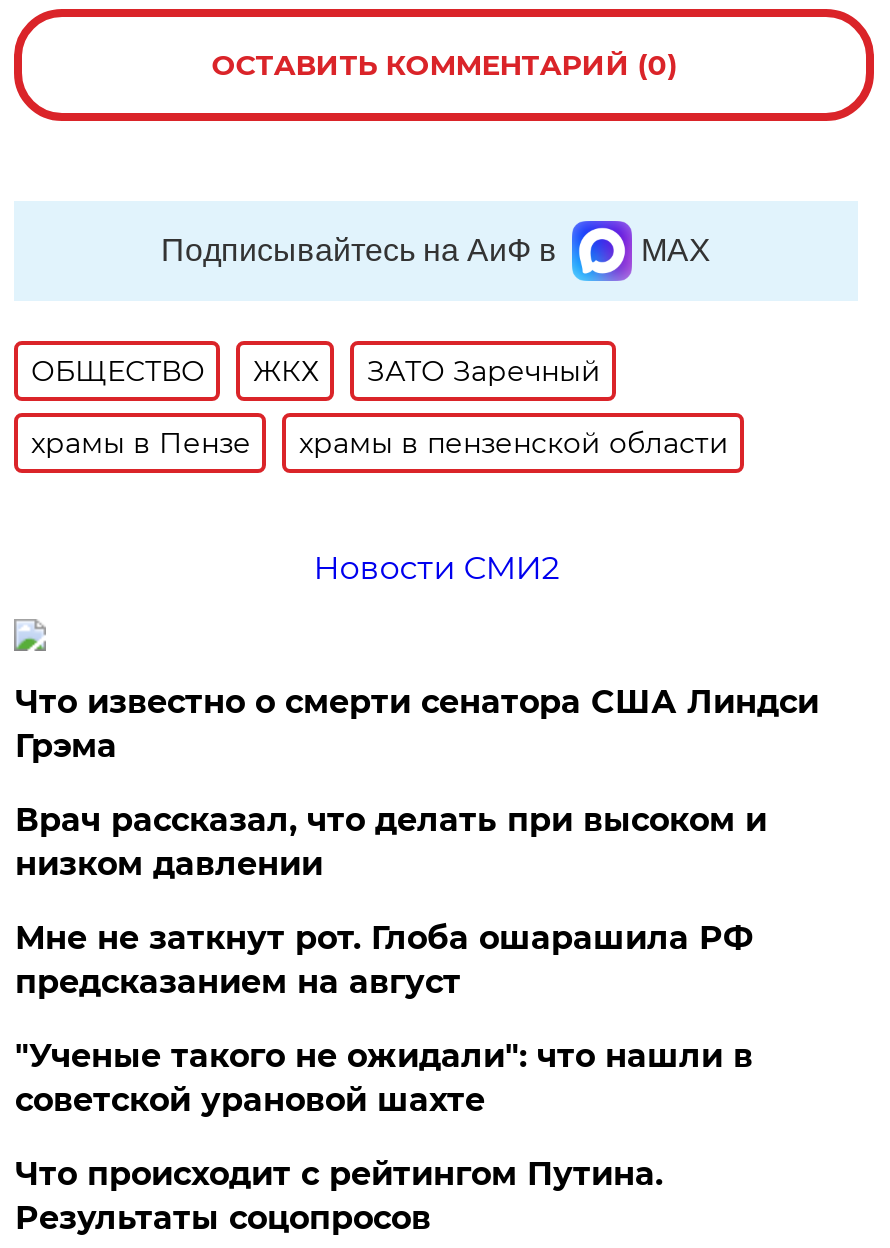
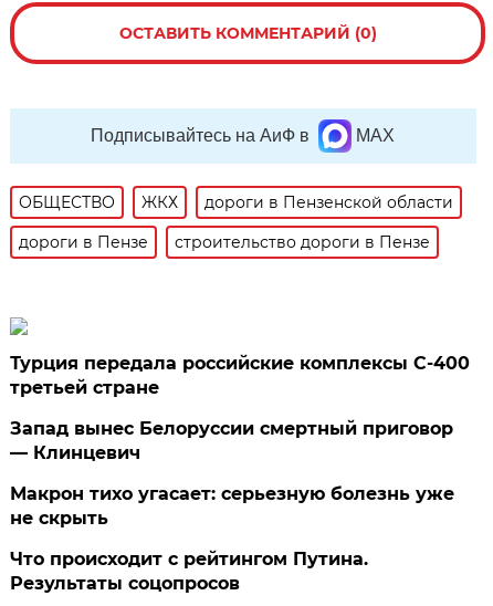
[31,353,729,587] ЗАТО Заречный | храмы в Пензе | храмы в пензенской области | Новости СМИ2 -> [19,192,454,252] дороги в Пензенской области | дороги в Пензе | строительство дороги в Пензе
[15,683,819,1119] Что известно о смерти сенатора США Линдси | Грэма | Врач рассказал, что делать при высоком и | низком давлении | Мне не заткнут рот. Глоба ошарашила РФ | предсказанием на август | "Ученые такого не ожидали": что нашли в | советской урановой шахте -> [10,353,470,529] Турция передала российские комплексы С-400 | третьей стране | Запад вынес Белоруссии смертный приговор | — Клинцевич | Макрон тихо угасает: серьезную болезнь уже | не скрыть

